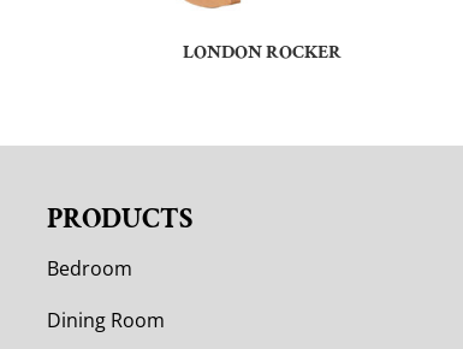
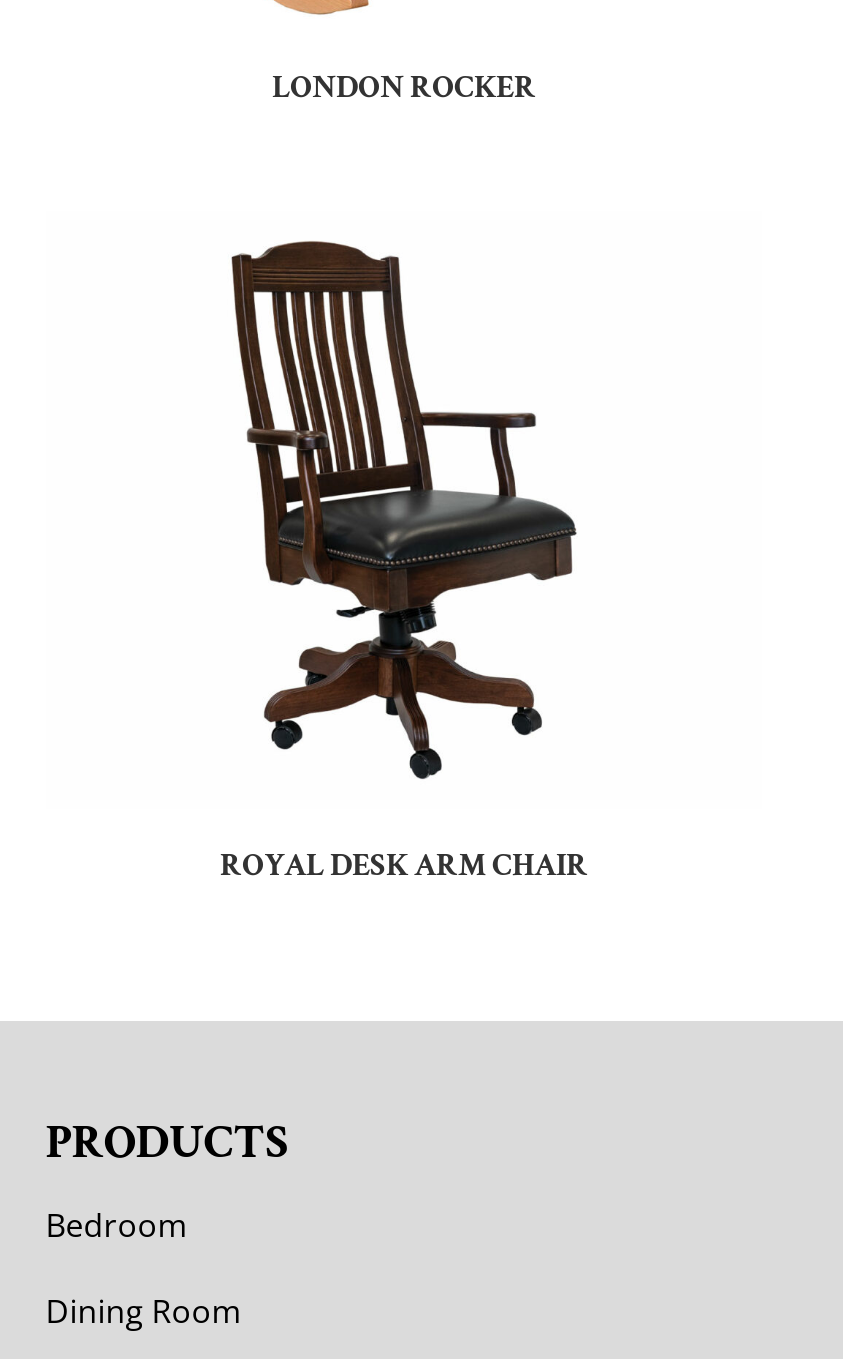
none -> [220,240,588,886] [image] | ROYAL DESK ARM CHAIR

